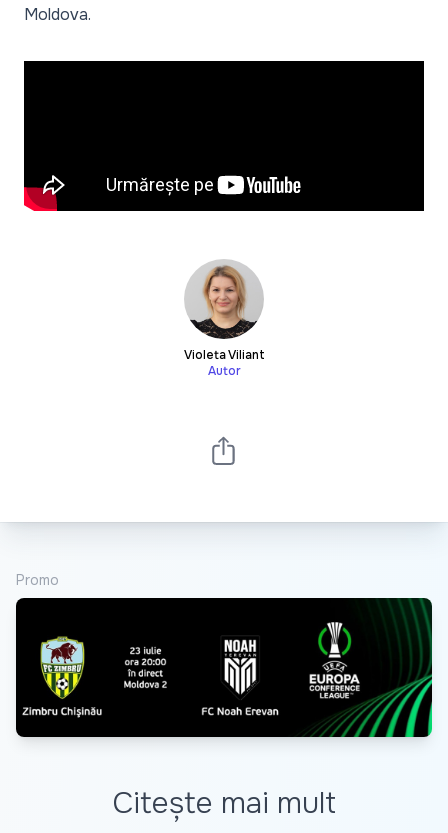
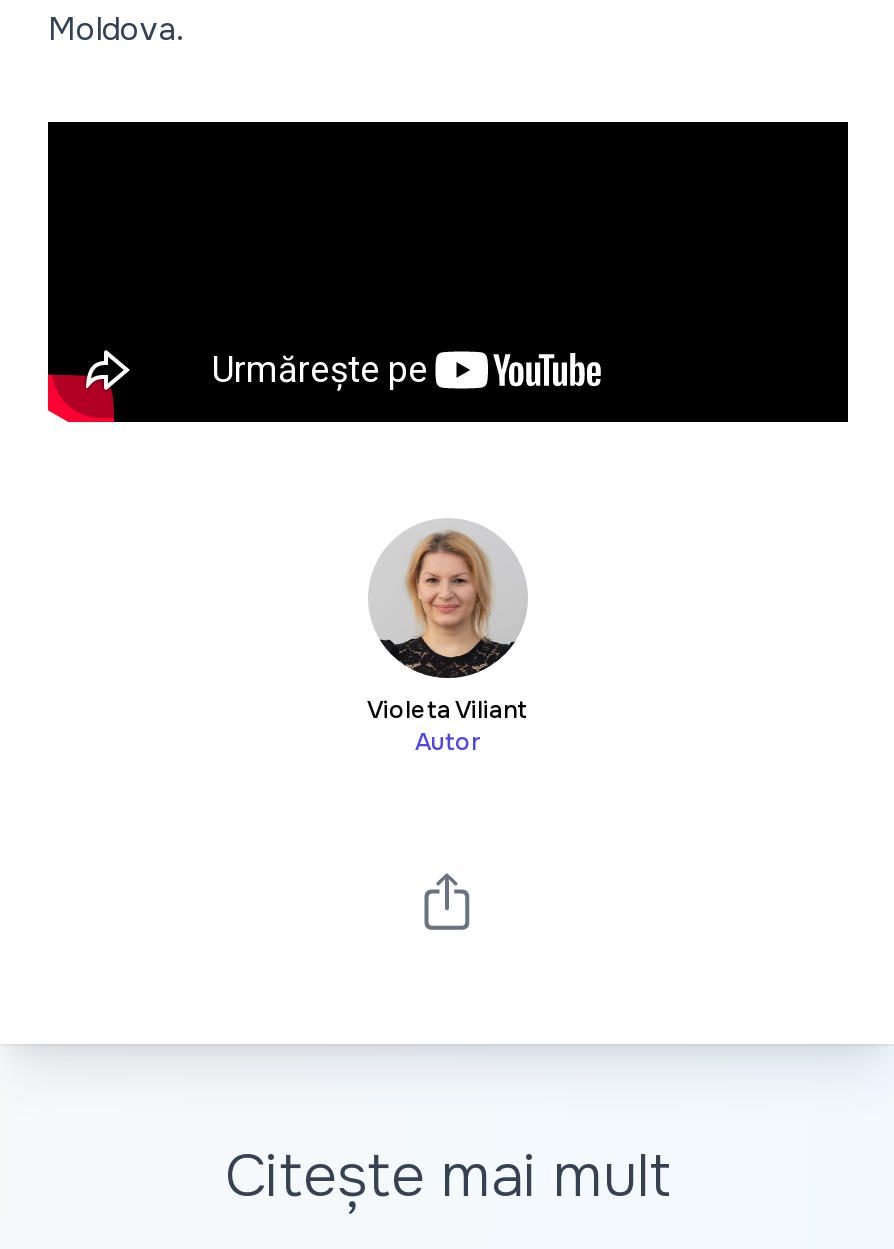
[16,571,59,589] Promo -> none
[15,597,433,738] [image] -> none

